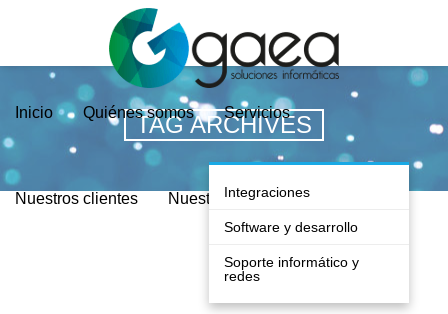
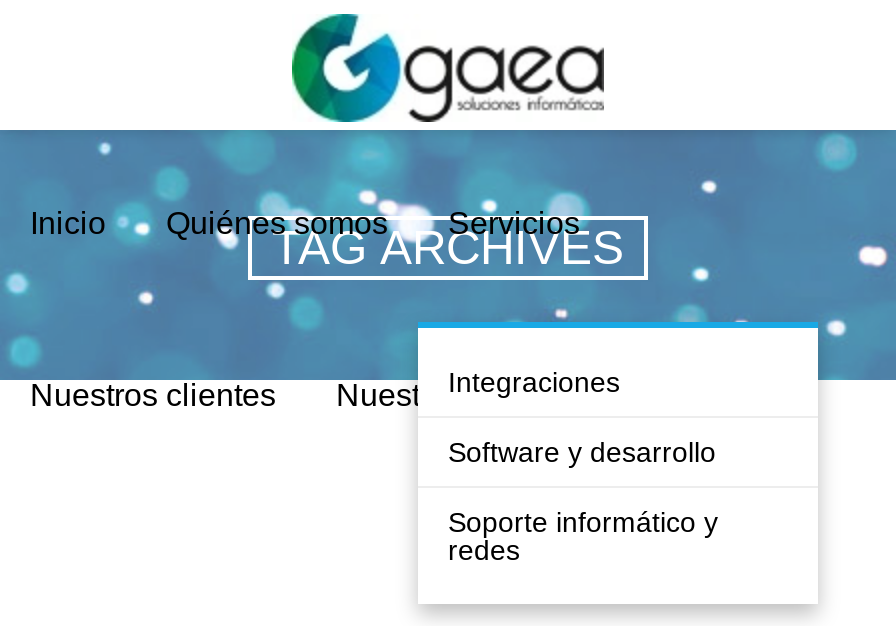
[108,7,340,89] [image] -> [218,12,678,174] [image]

